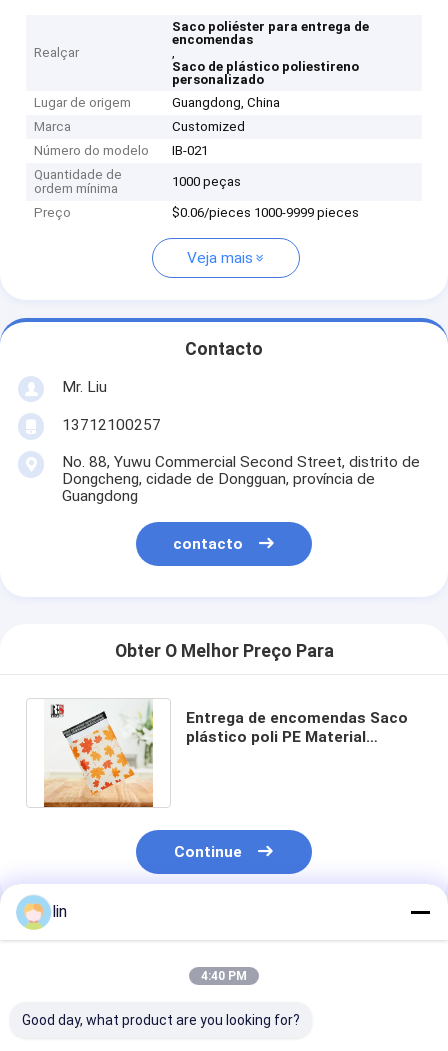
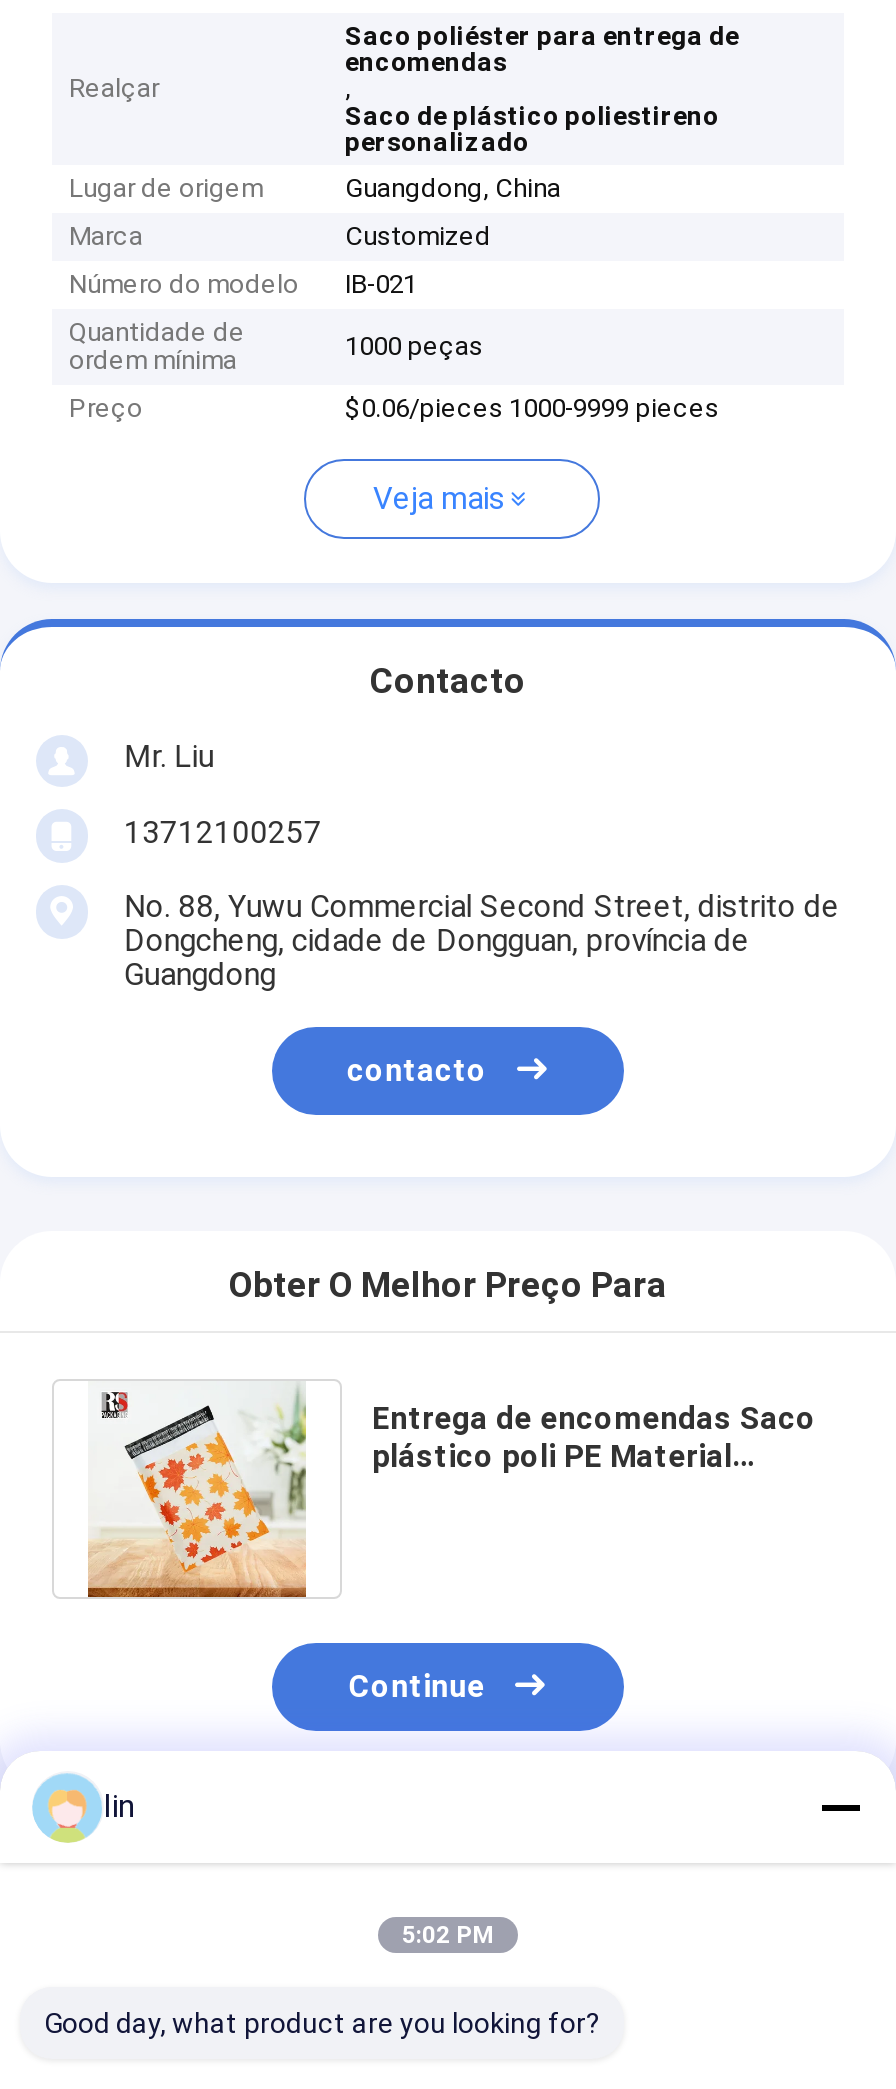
[201,969,247,983] 4:40 PM -> [402,1921,494,1949] 5:02 PM

